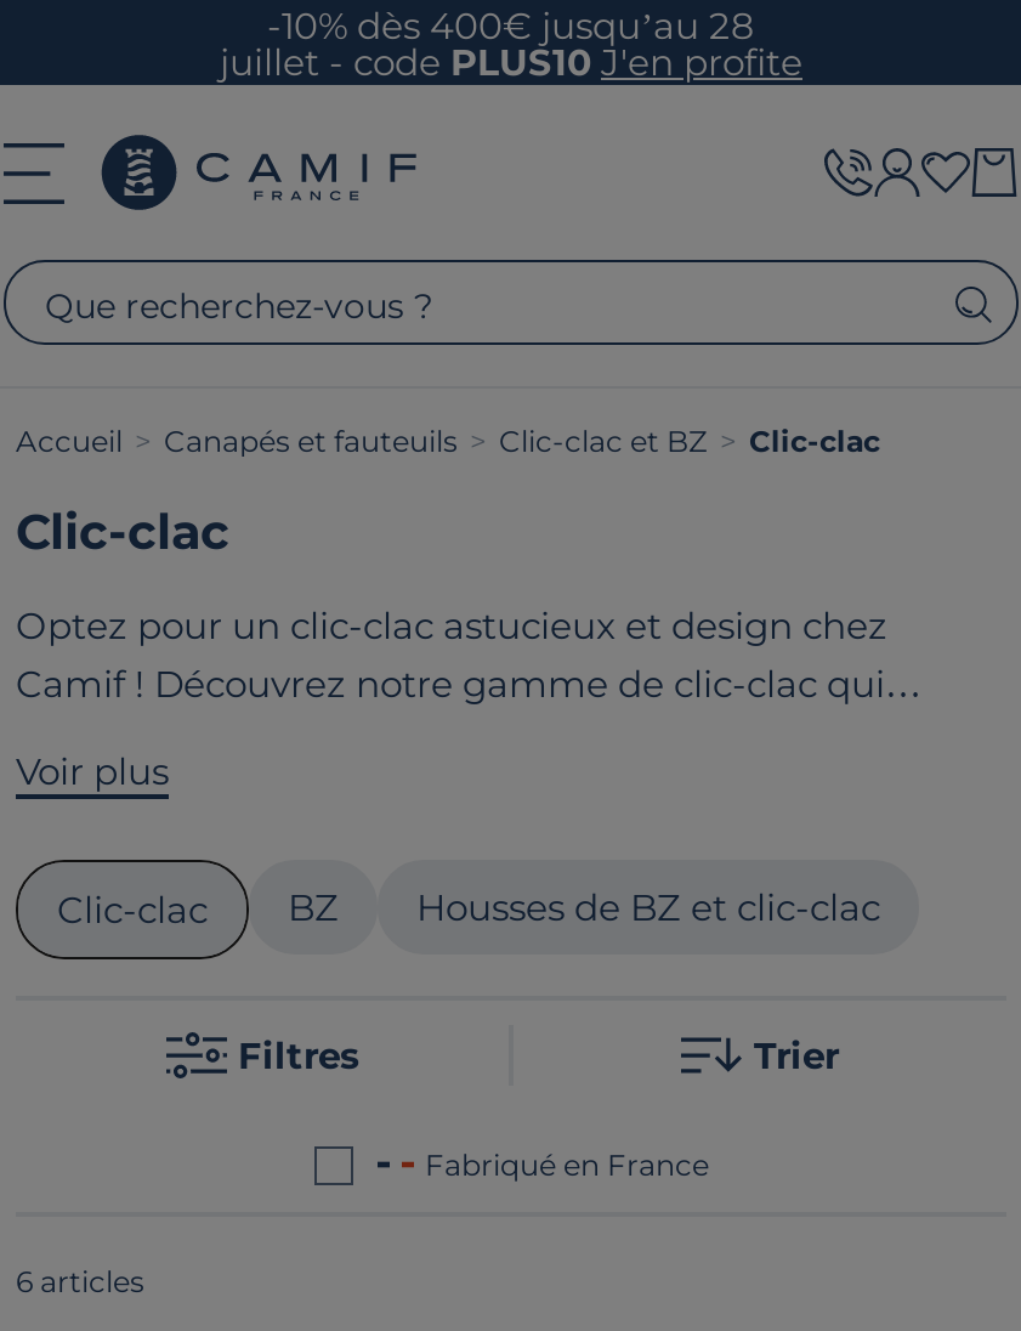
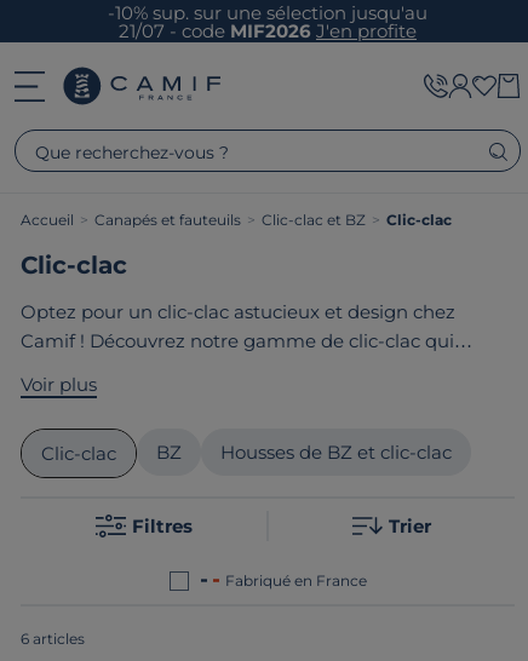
[220,1,802,84] -10% dès 400€ jusqu’au 28 | juillet - codePLUS10 J'en profite -> [108,1,427,42] -10% sup. sur une sélection jusqu'au | 21/07 - codeMIF2026 J'en profite

